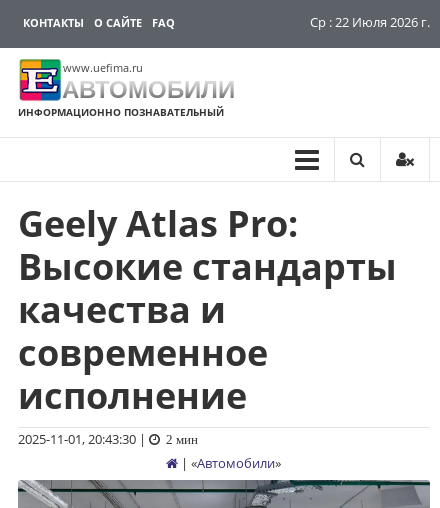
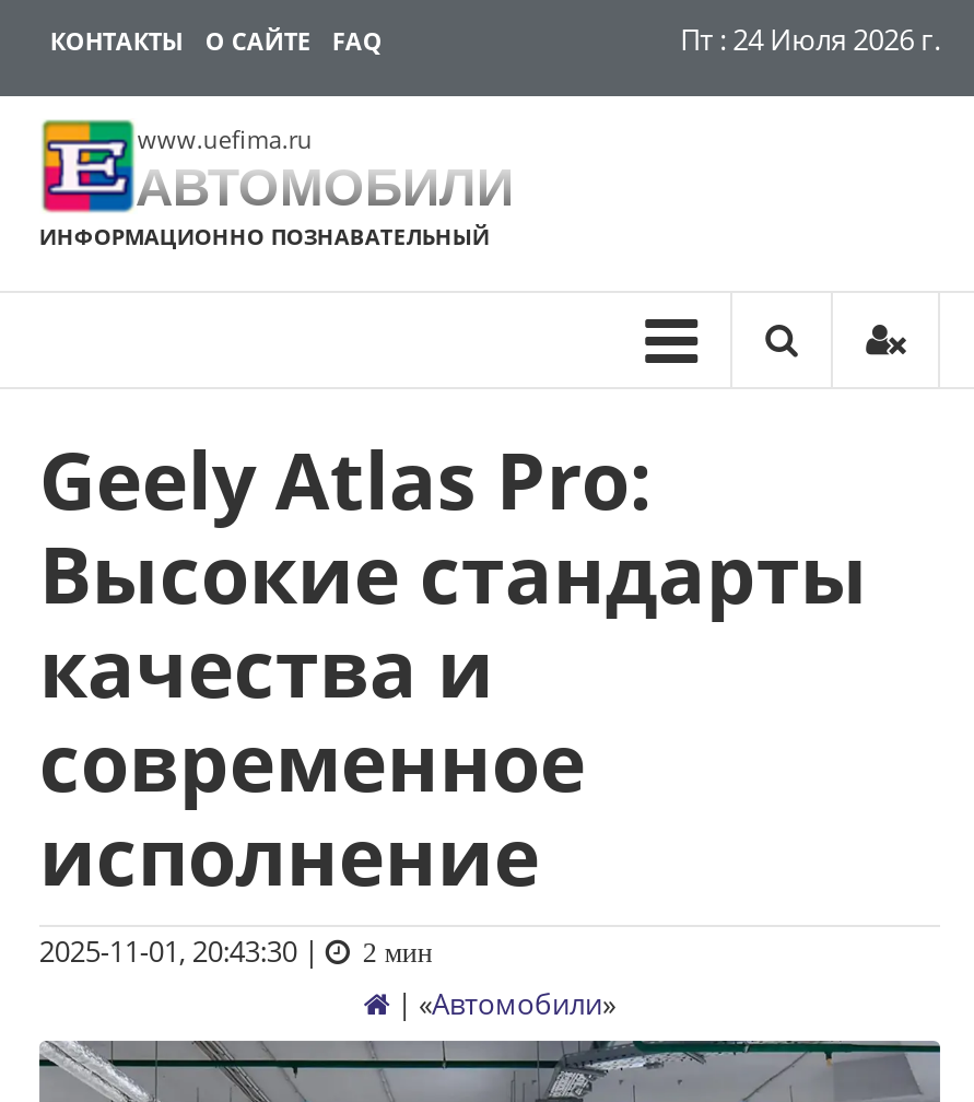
[310,13,430,31] Ср : 22 Июля 2026 г. -> [680,20,940,59] Пт : 24 Июля 2026 г.

